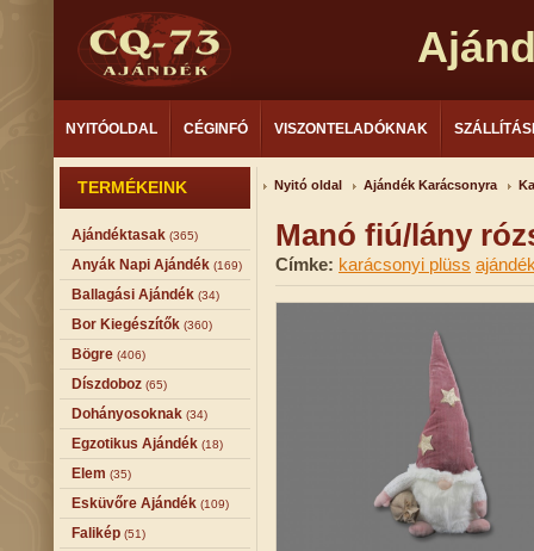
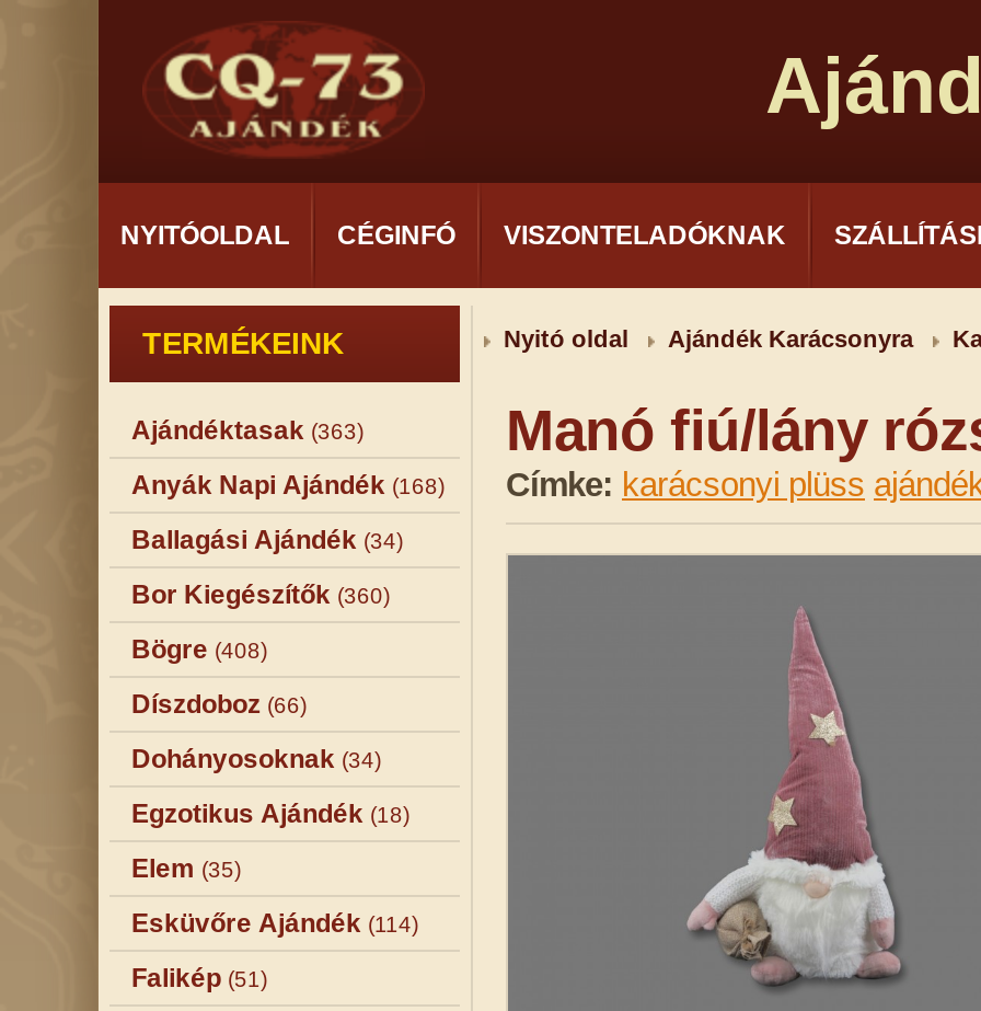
[72,227,198,243] Ajándéktasak (365) -> [131,415,363,446] Ajándéktasak (363)
[72,256,242,273] Anyák Napi Ajándék (169) -> [131,470,445,501] Anyák Napi Ajándék (168)
[72,346,145,363] Bögre (406) -> [131,634,267,665] Bögre (408)
[72,376,167,392] Díszdoboz (65) -> [131,689,307,720] Díszdoboz (66)
[72,495,229,512] Esküvőre Ajándék (109) -> [131,908,418,939] Esküvőre Ajándék (114)

